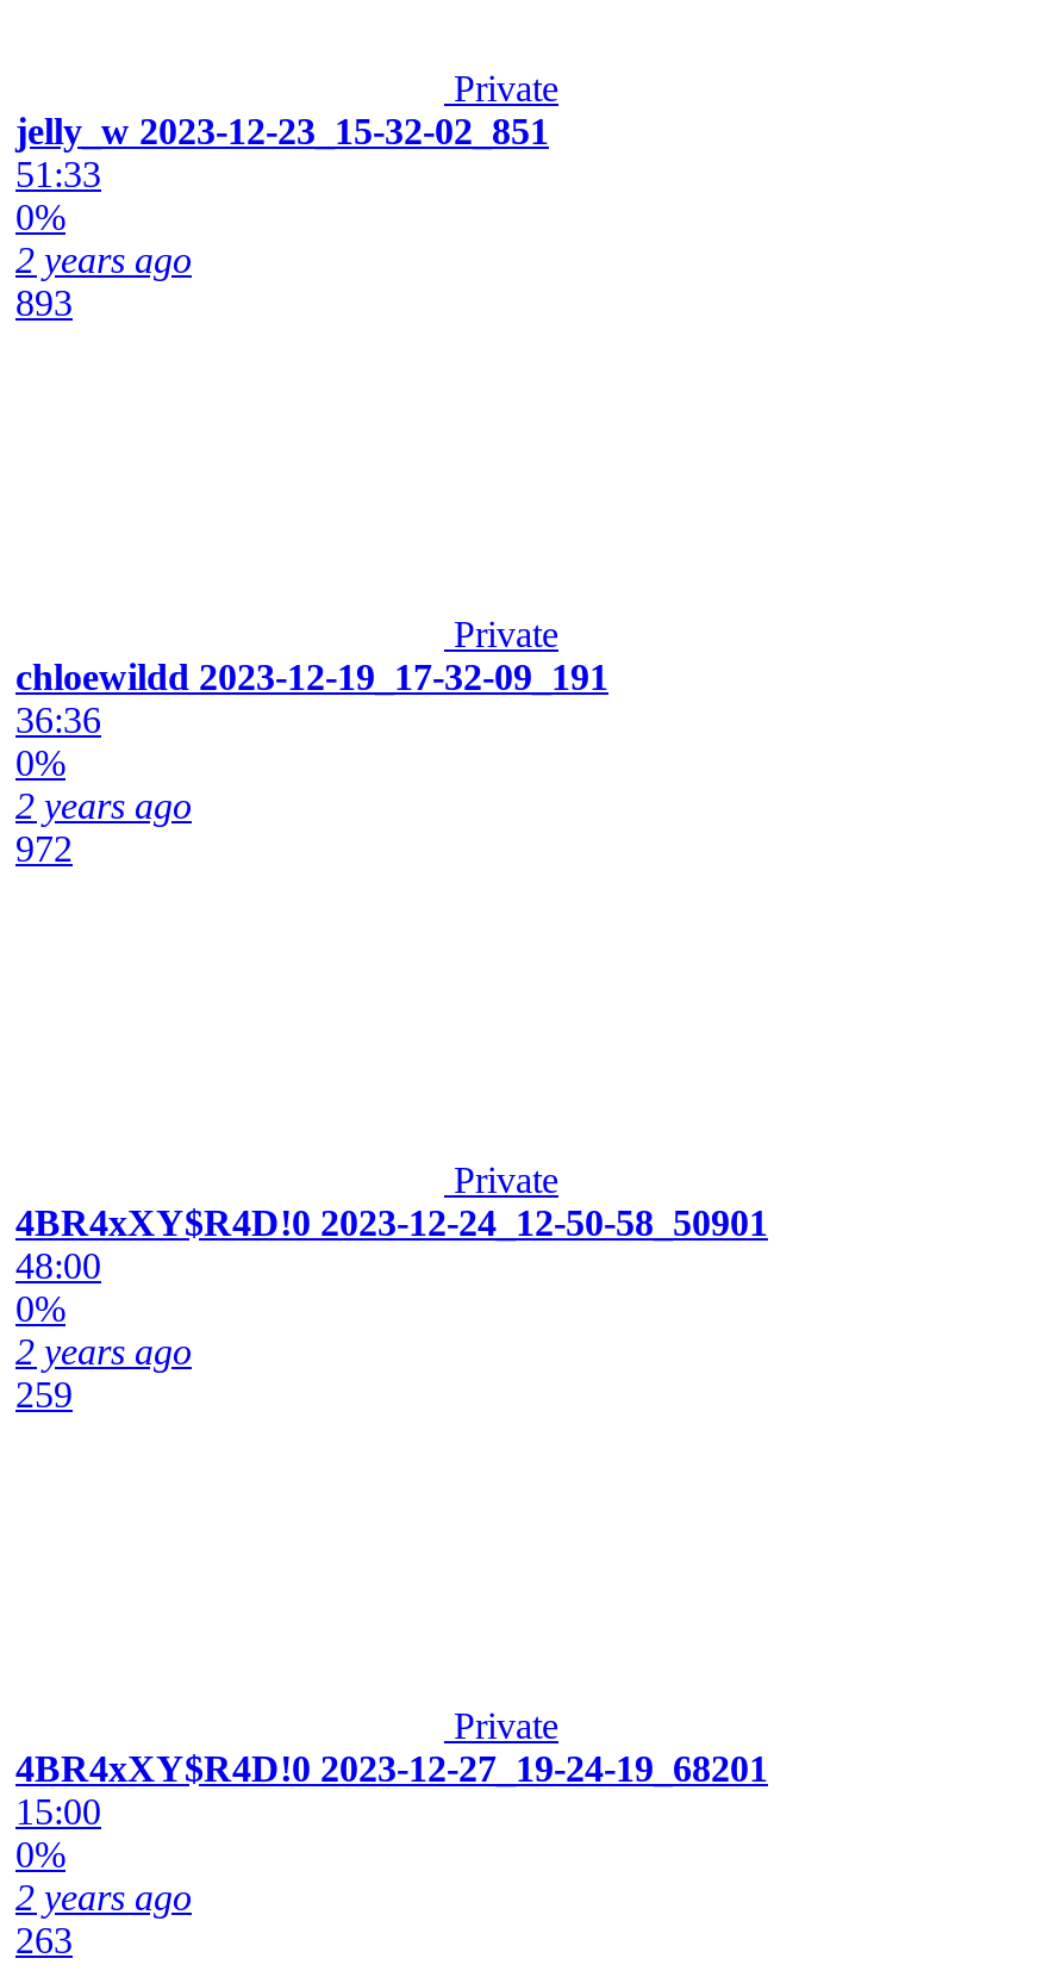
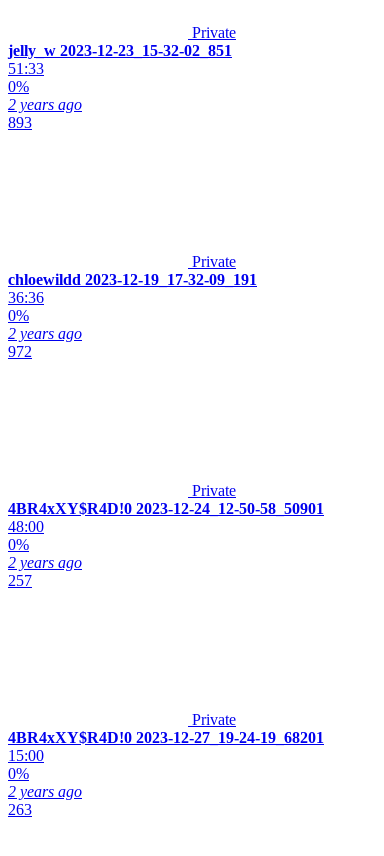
[15,1374,73,1415] 259 -> [8,572,32,589] 257

